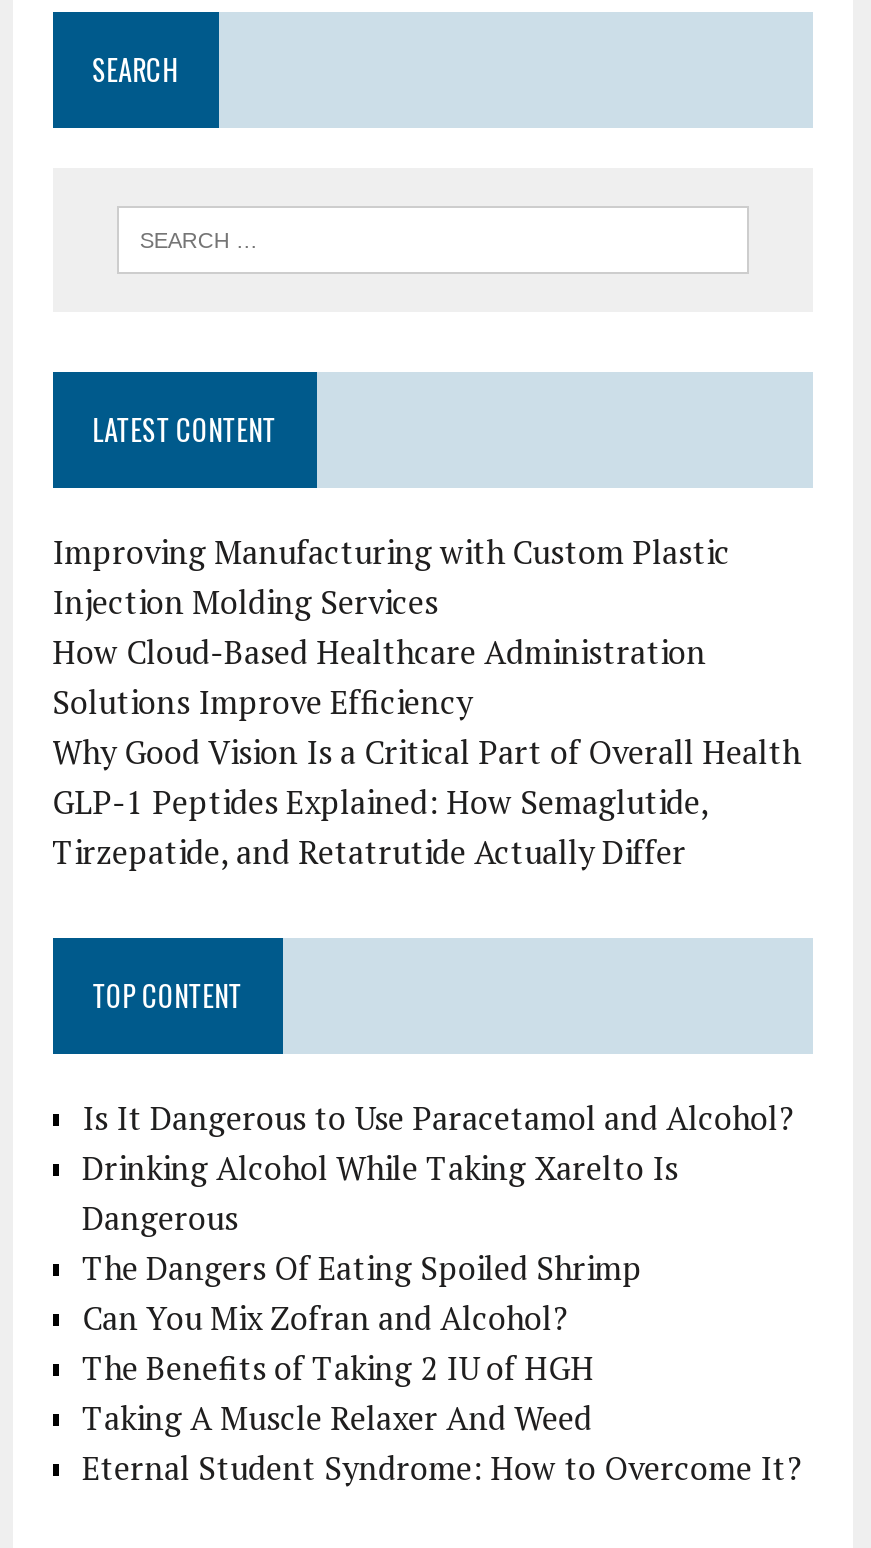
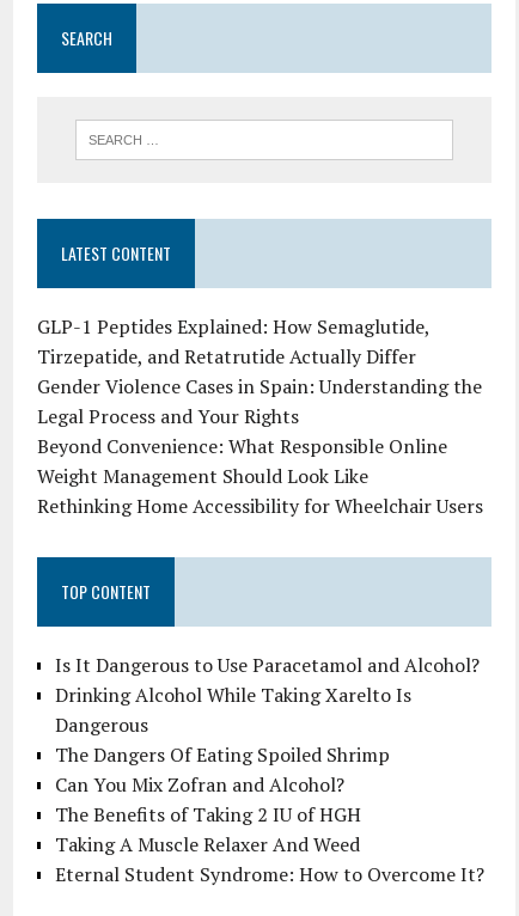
[52,530,800,774] Improving Manufacturing with Custom Plastic | Injection Molding Services | How Cloud-Based Healthcare Administration | Solutions Improve Efficiency | Why Good Vision Is a Critical Part of Overall Health -> none
moved [52,780,708,874] -> [37,313,429,370]: GLP-1 Peptides Explained: How Semaglutide, | Tirzepatide, and Retatrutide Actually Differ
none -> [37,373,483,519] Gender Violence Cases in Spain: Understanding the | Legal Process and Your Rights | Beyond Convenience: What Responsible Online | Weight Management Should Look Like | Rethinking Home Accessibility for Wheelchair Users

